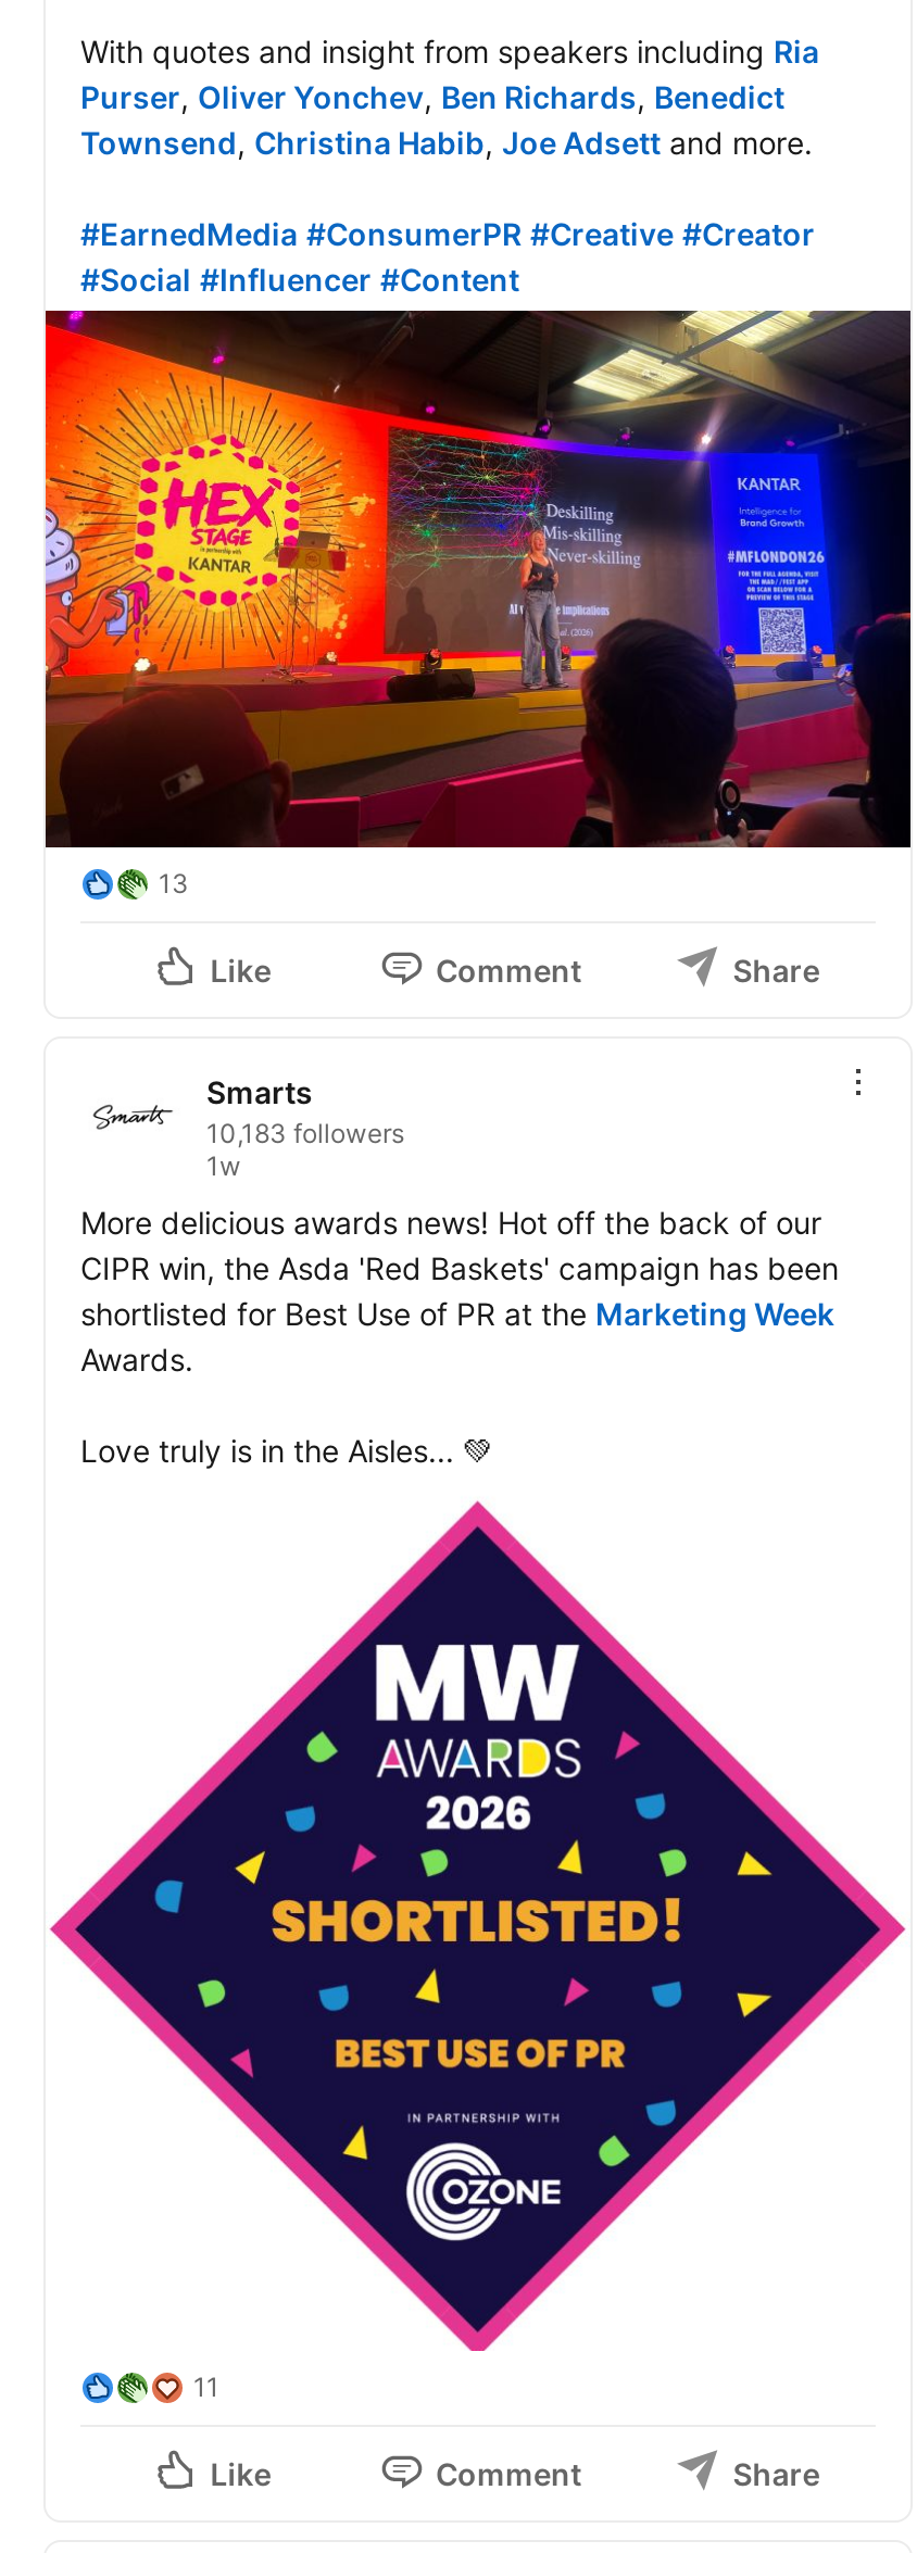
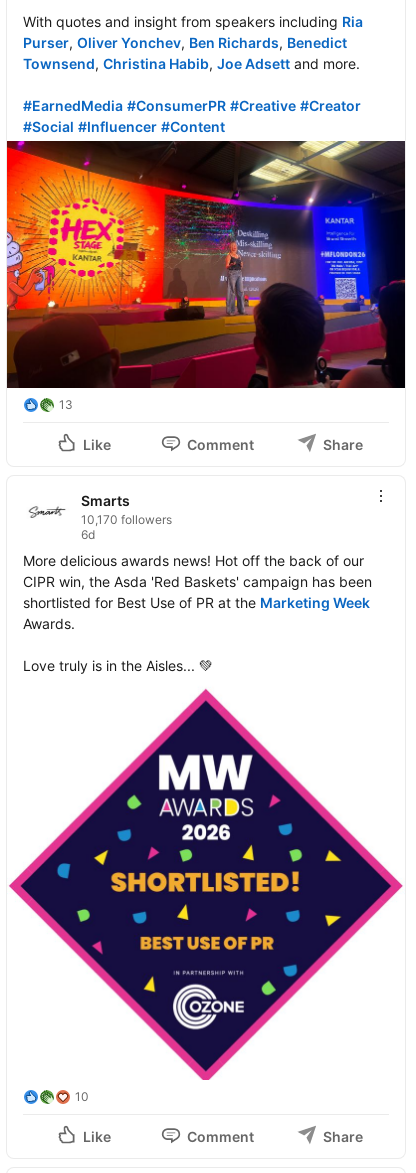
[206,1117,404,1182] 10,183 followers | 1w -> [81,512,172,542] 10,170 followers | 6d
[193,2371,219,2403] 11 -> [75,1089,89,1104] 10

